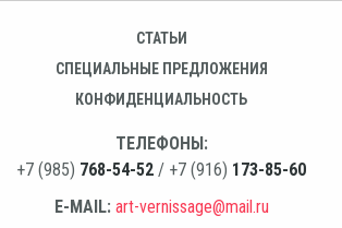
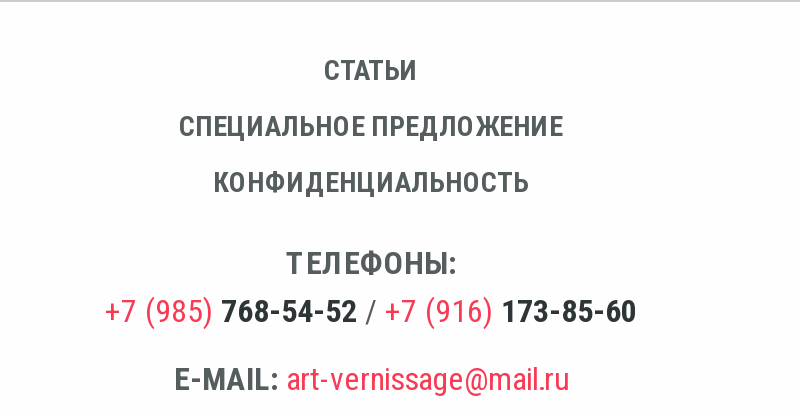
[55,60,267,77] СПЕЦИАЛЬНЫЕ ПРЕДЛОЖЕНИЯ -> [179,110,563,142] СПЕЦИАЛЬНОЕ ПРЕДЛОЖЕНИЕ

